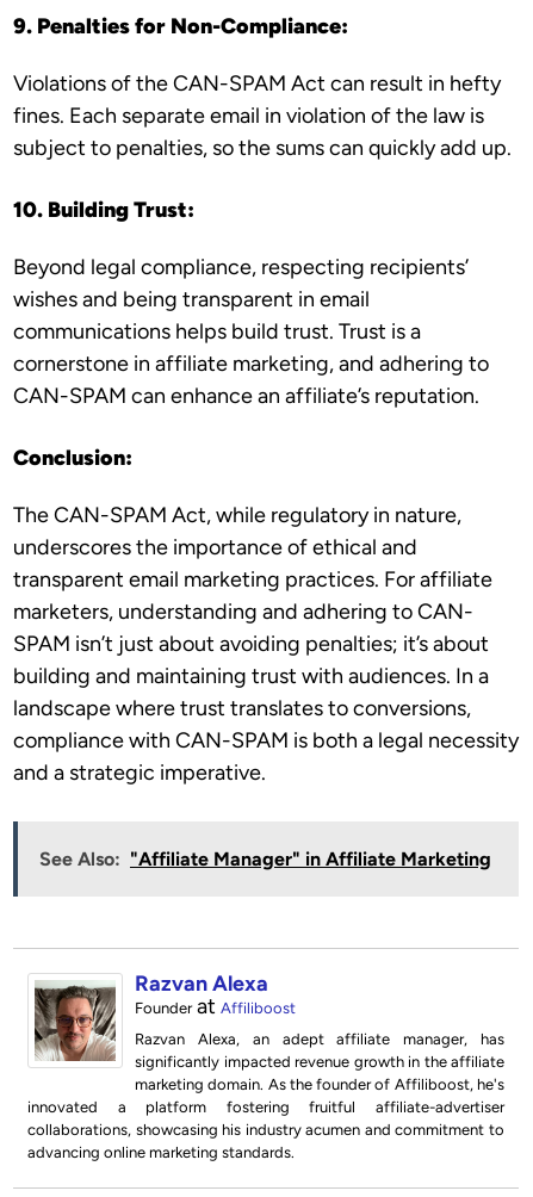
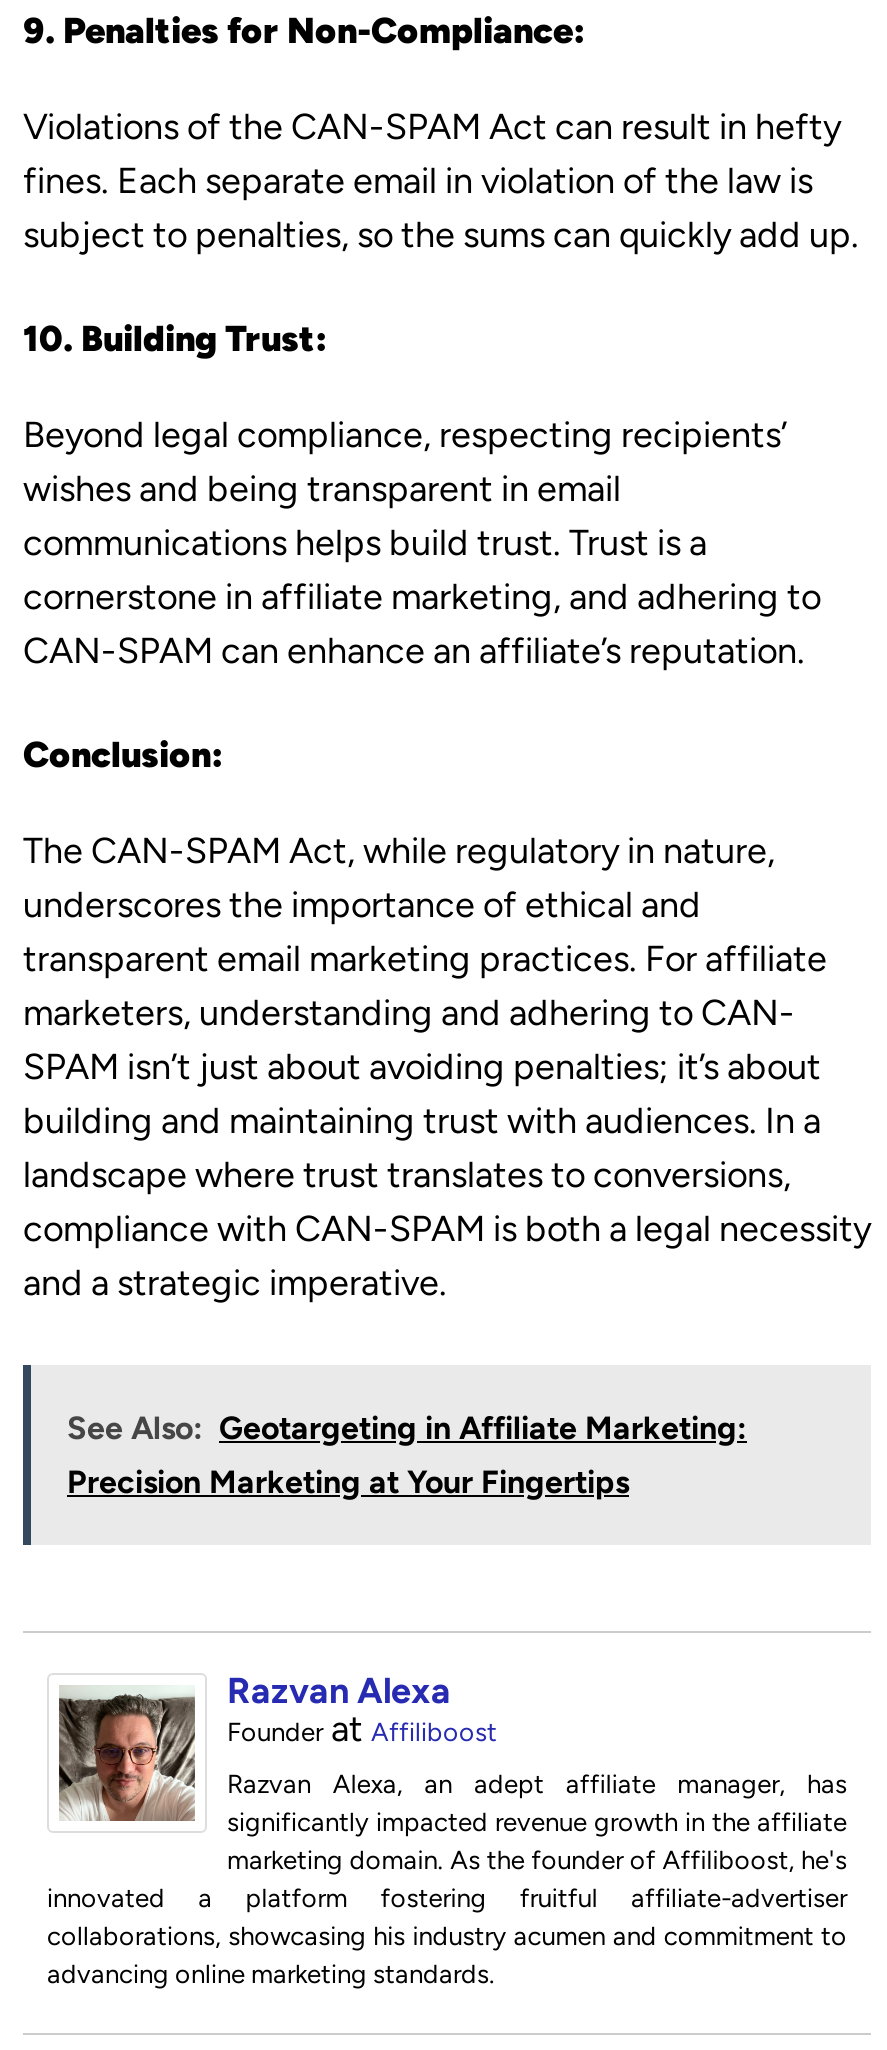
[39,848,491,870] See Also: "Affiliate Manager" in Affiliate Marketing -> [67,1409,747,1501] See Also: Geotargeting in Affiliate Marketing: | Precision Marketing at Your Fingertips

